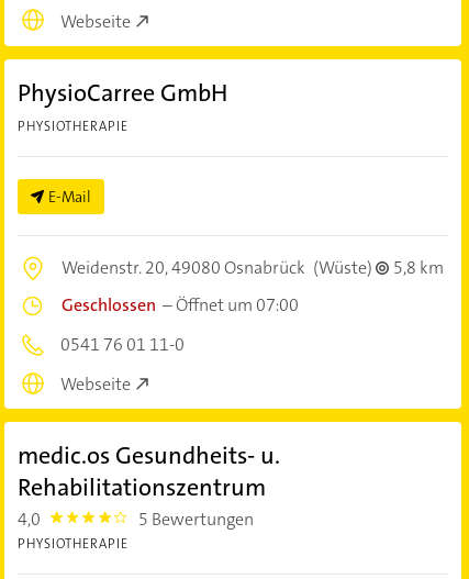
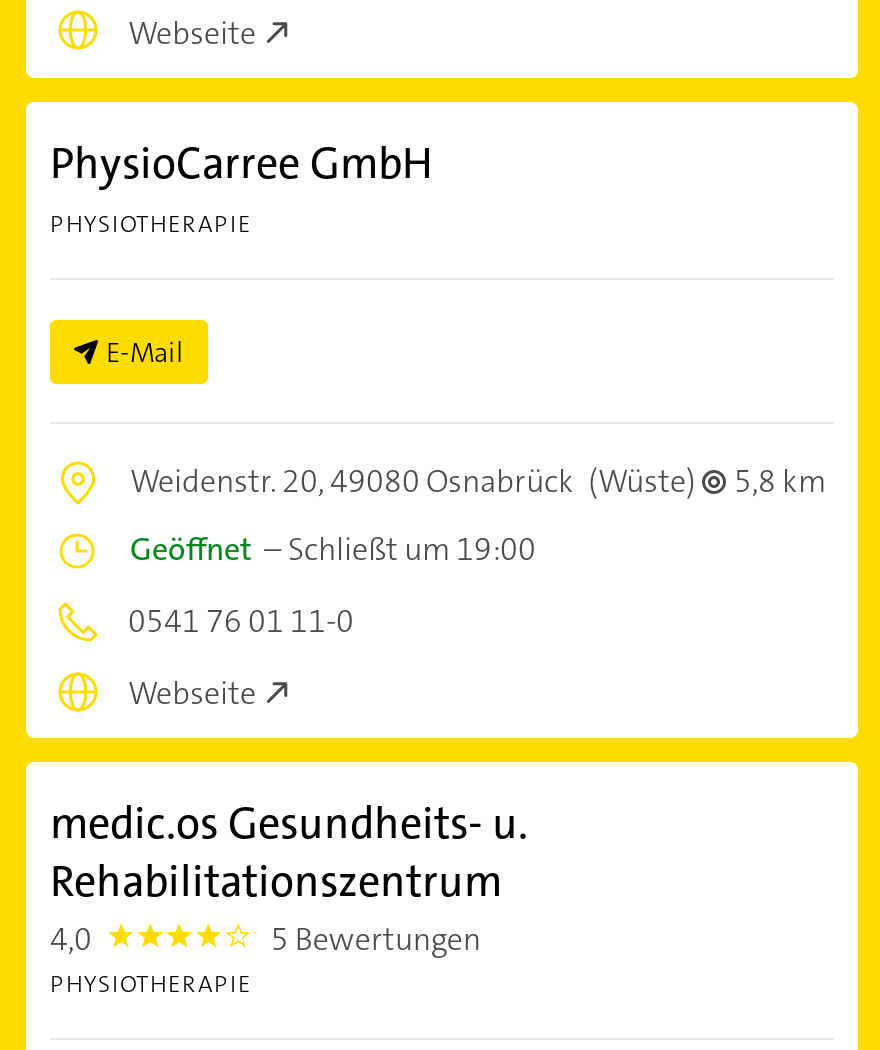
[62,293,299,316] Geschlossen – Öffnet um 07:00 -> [130,527,536,569] Geöffnet – Schließt um 19:00

